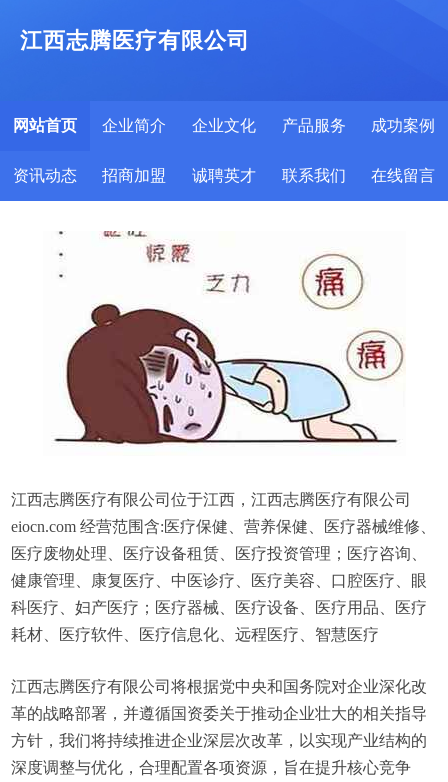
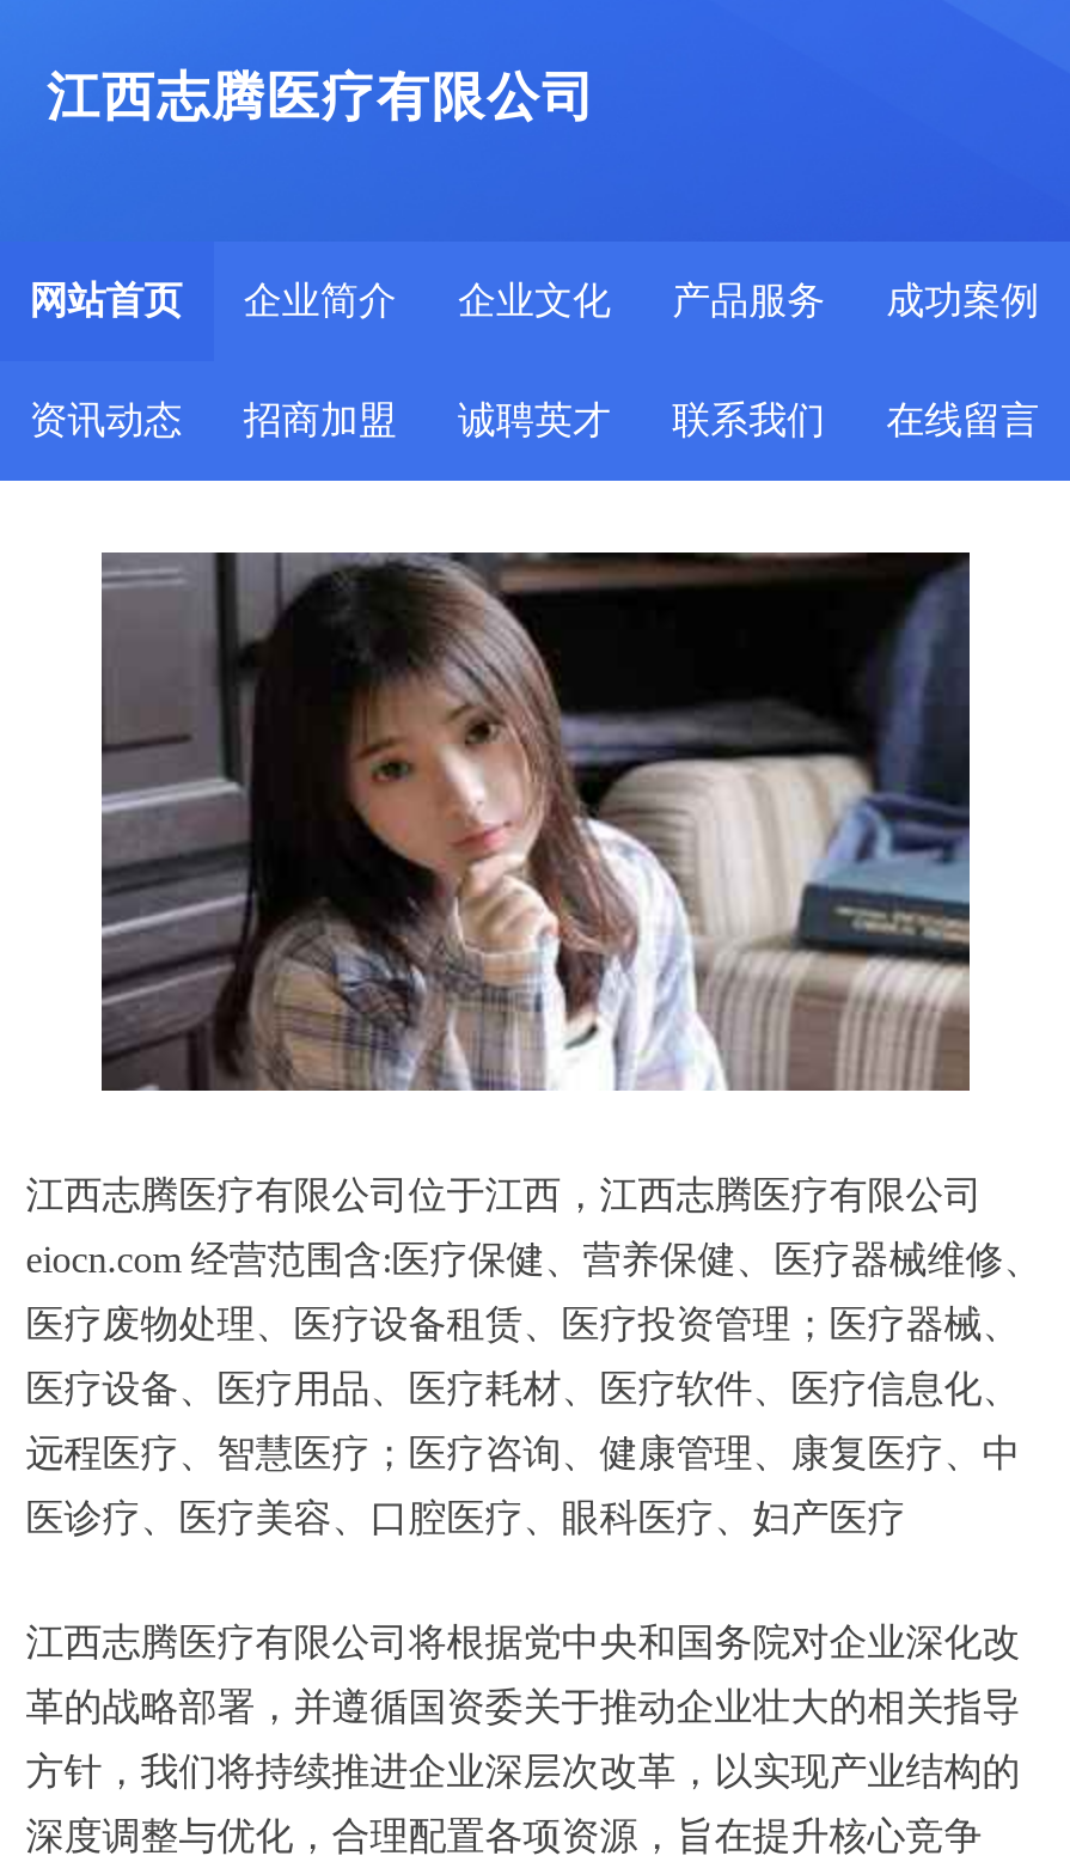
[43,230,406,456] [image] -> [99,550,972,1093] [image]
[11,545,427,562] 医疗废物处理、医疗设备租赁、医疗投资管理；医疗咨询、 -> [26,1304,1020,1344] 医疗废物处理、医疗设备租赁、医疗投资管理；医疗器械、
[11,572,427,589] 健康管理、康复医疗、中医诊疗、医疗美容、口腔医疗、眼 -> [26,1368,1020,1409] 医疗设备、医疗用品、医疗耗材、医疗软件、医疗信息化、
[11,599,427,616] 科医疗、妇产医疗；医疗器械、医疗设备、医疗用品、医疗 -> [26,1433,1020,1473] 远程医疗、智慧医疗；医疗咨询、健康管理、康复医疗、中
[11,626,379,643] 耗材、医疗软件、医疗信息化、远程医疗、智慧医疗 -> [26,1497,905,1538] 医诊疗、医疗美容、口腔医疗、眼科医疗、妇产医疗

